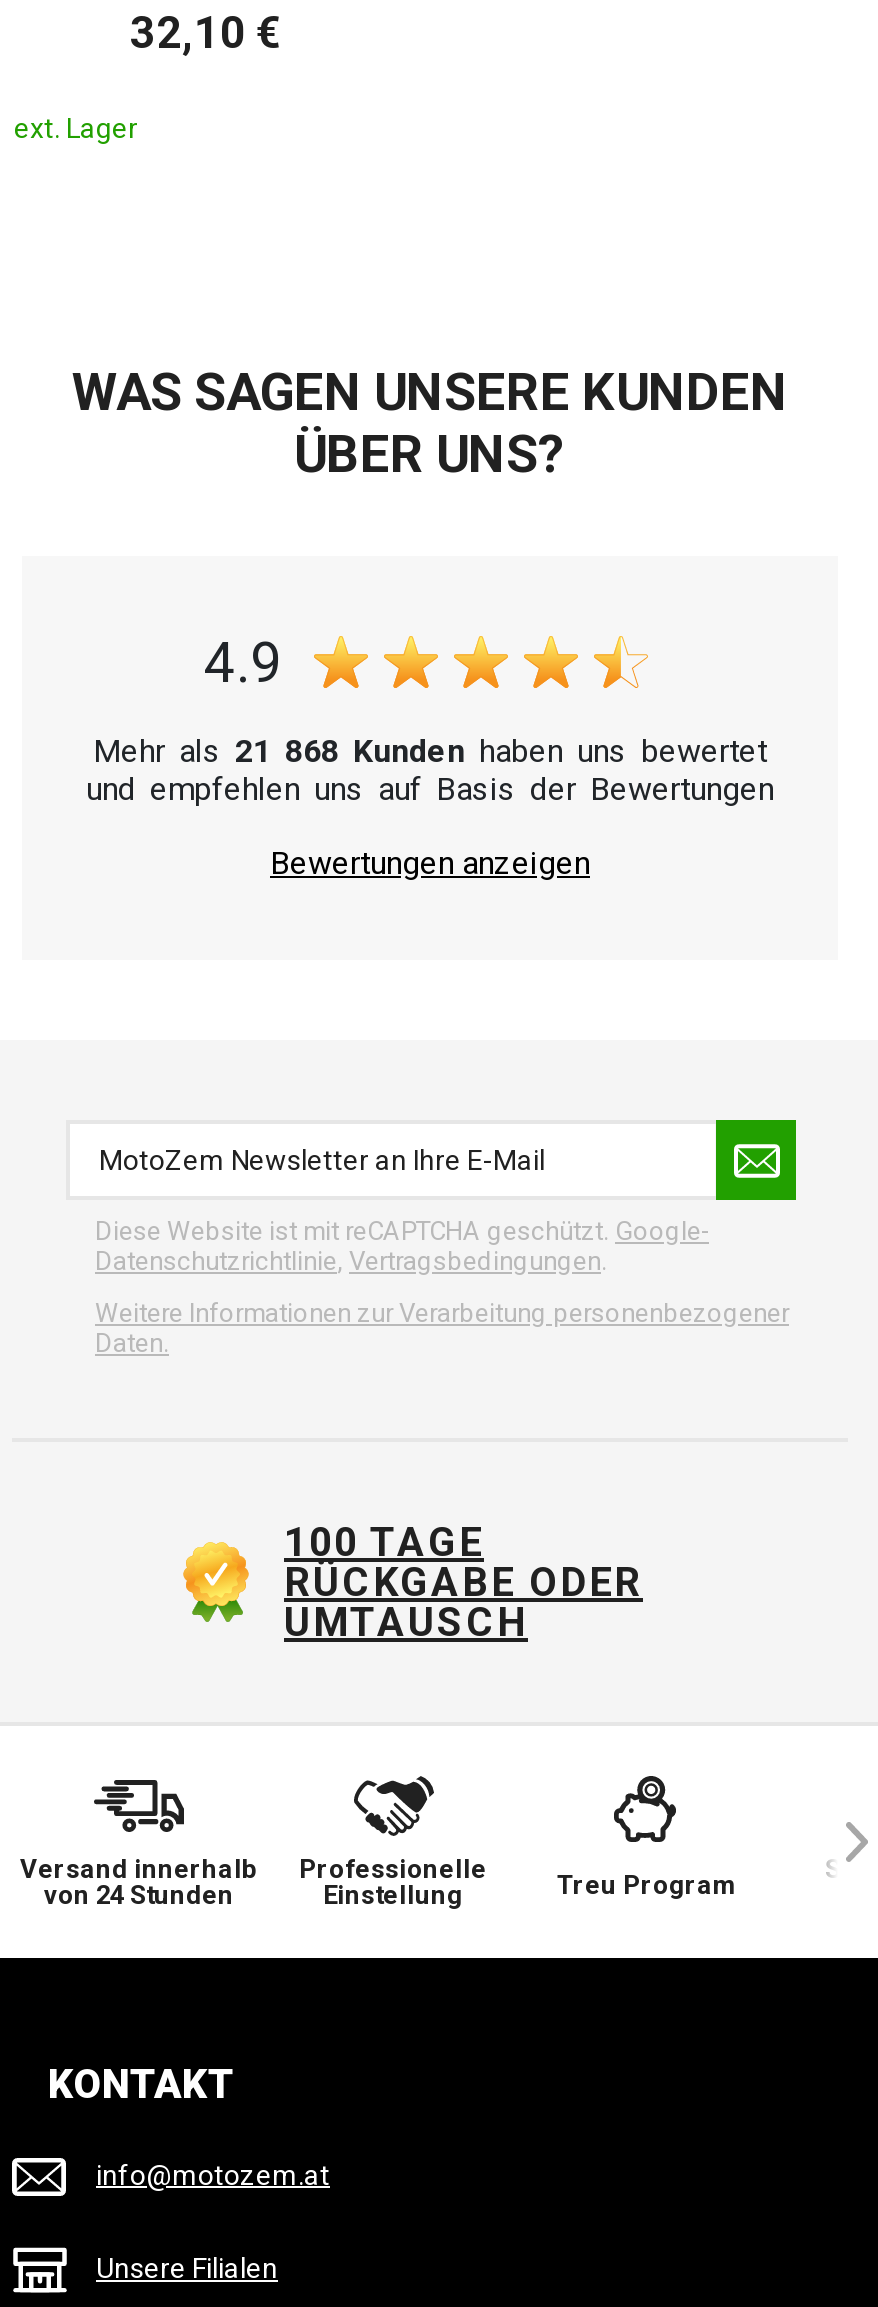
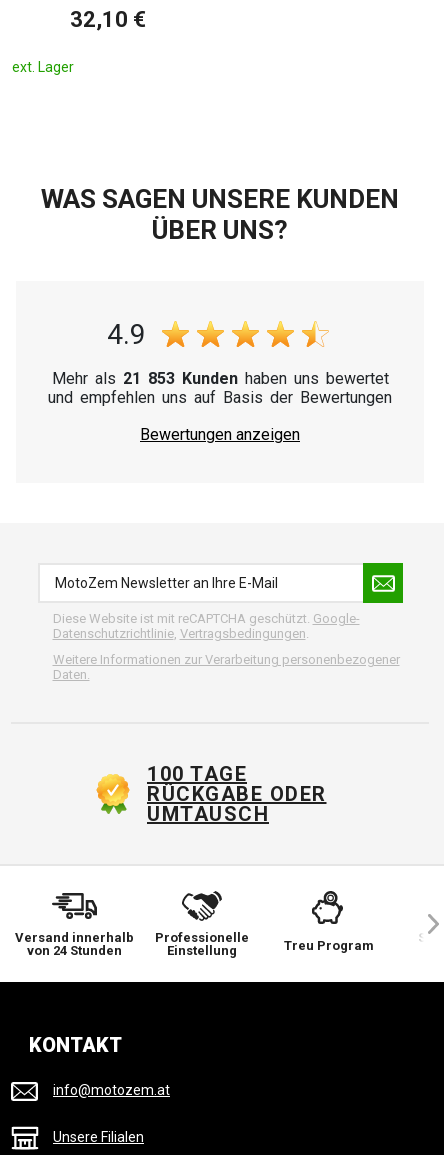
[93,732,767,770] Mehr als 21 868 Kunden haben uns bewertet -> [51,369,388,388] Mehr als 21 853 Kunden haben uns bewertet

